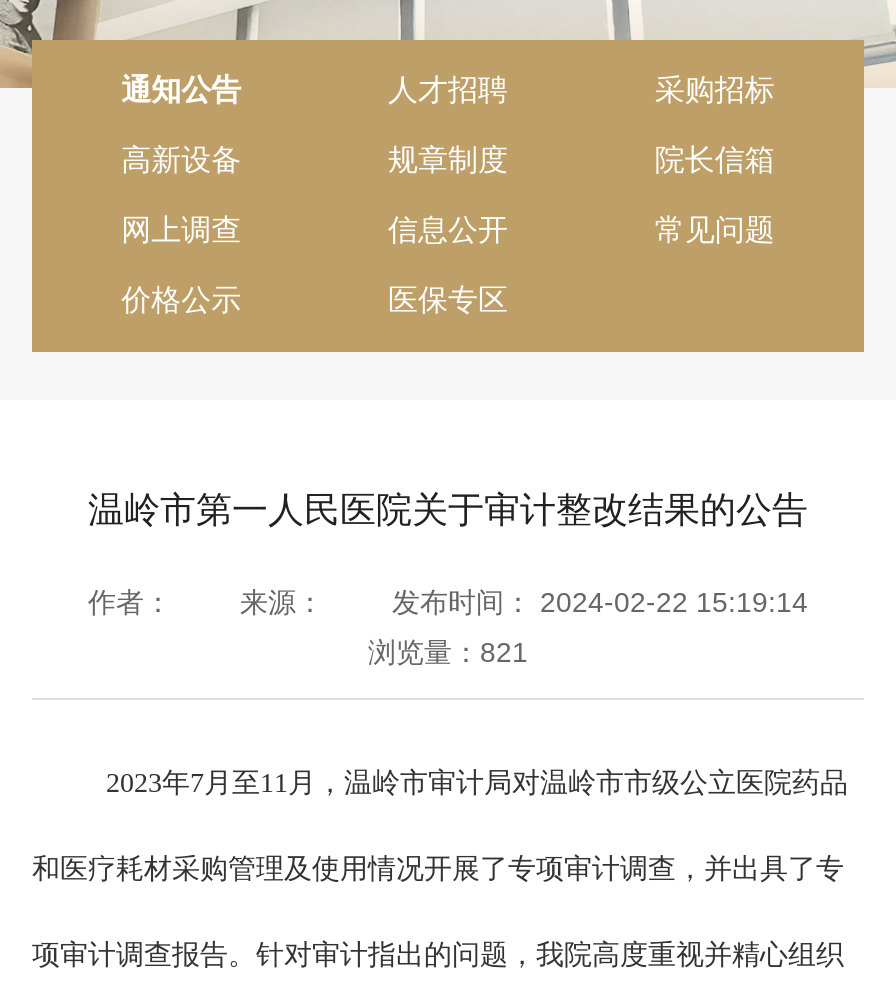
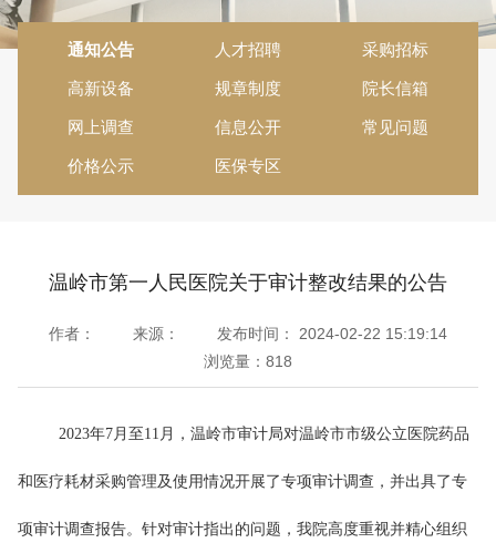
[368,636,528,668] 浏览量：821 -> [204,352,292,370] 浏览量：818

